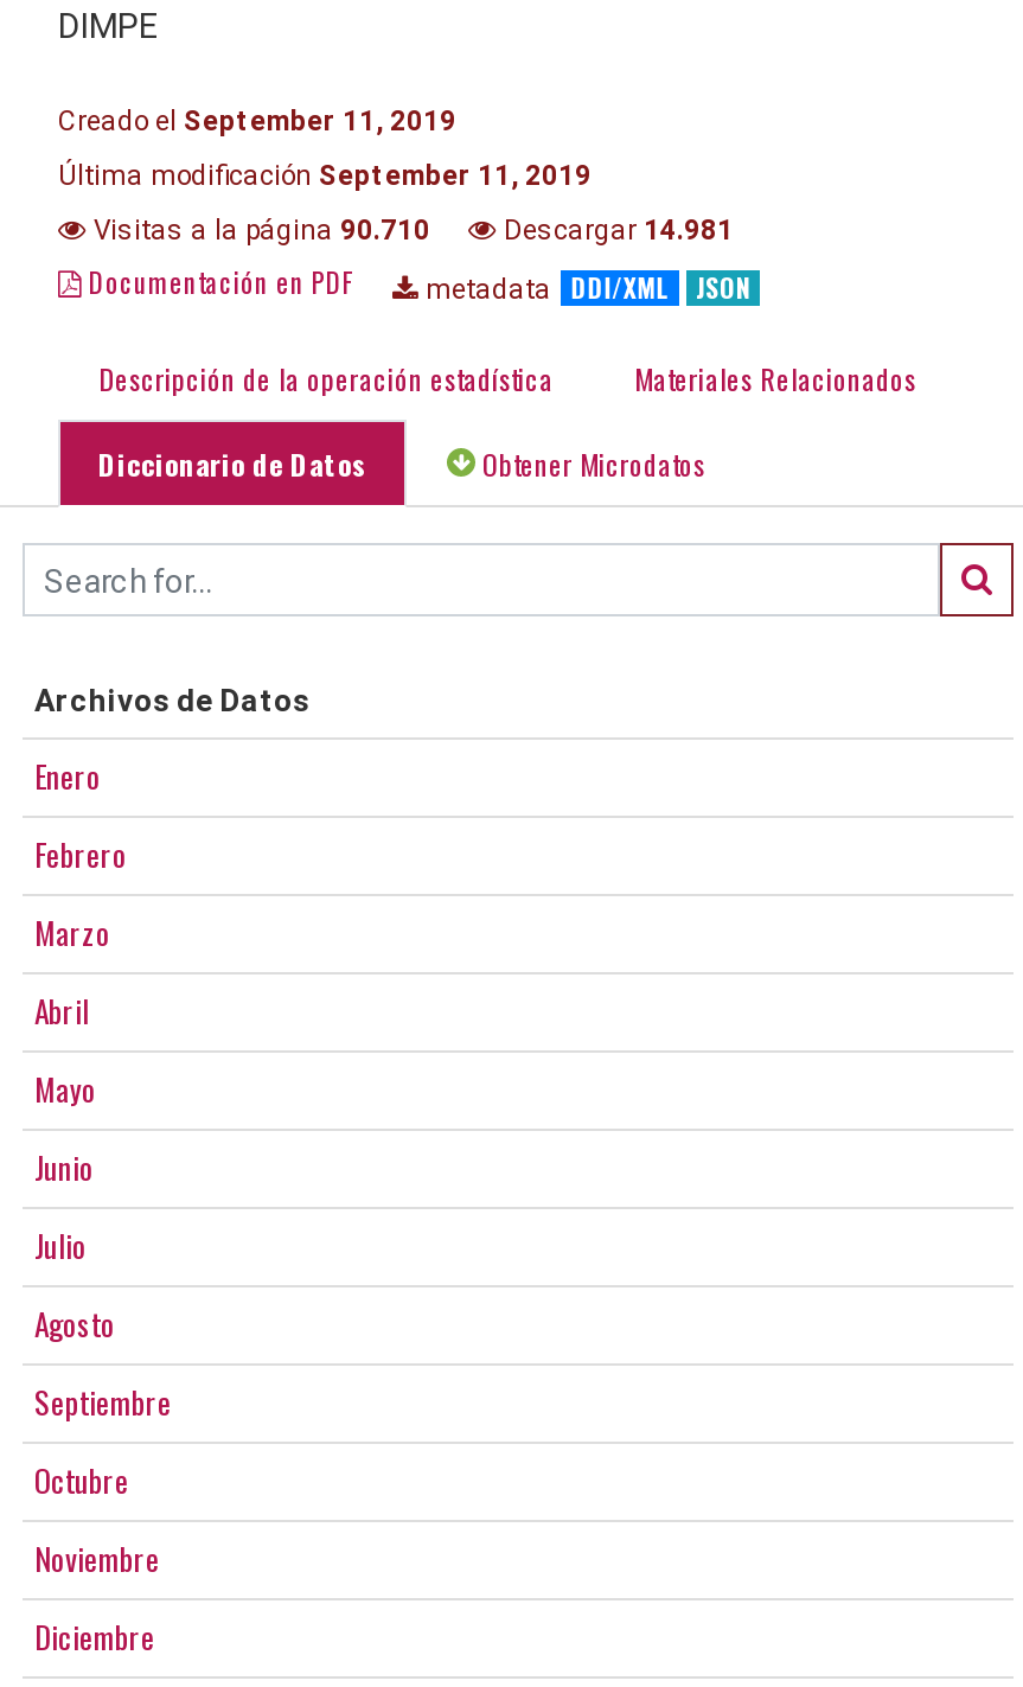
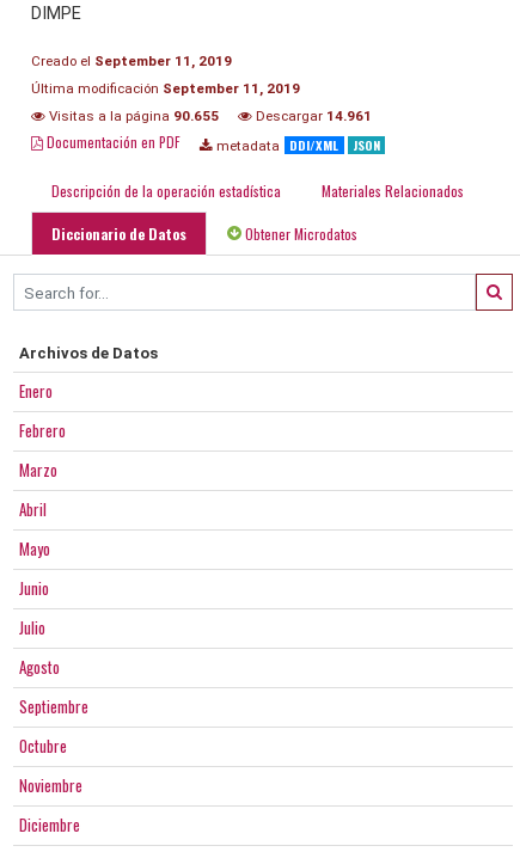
[87,214,430,247] Visitas a la página 90.710 -> [45,108,219,125] Visitas a la página 90.655
[497,214,734,247] Descargar 14.981 -> [252,108,372,125] Descargar 14.961

